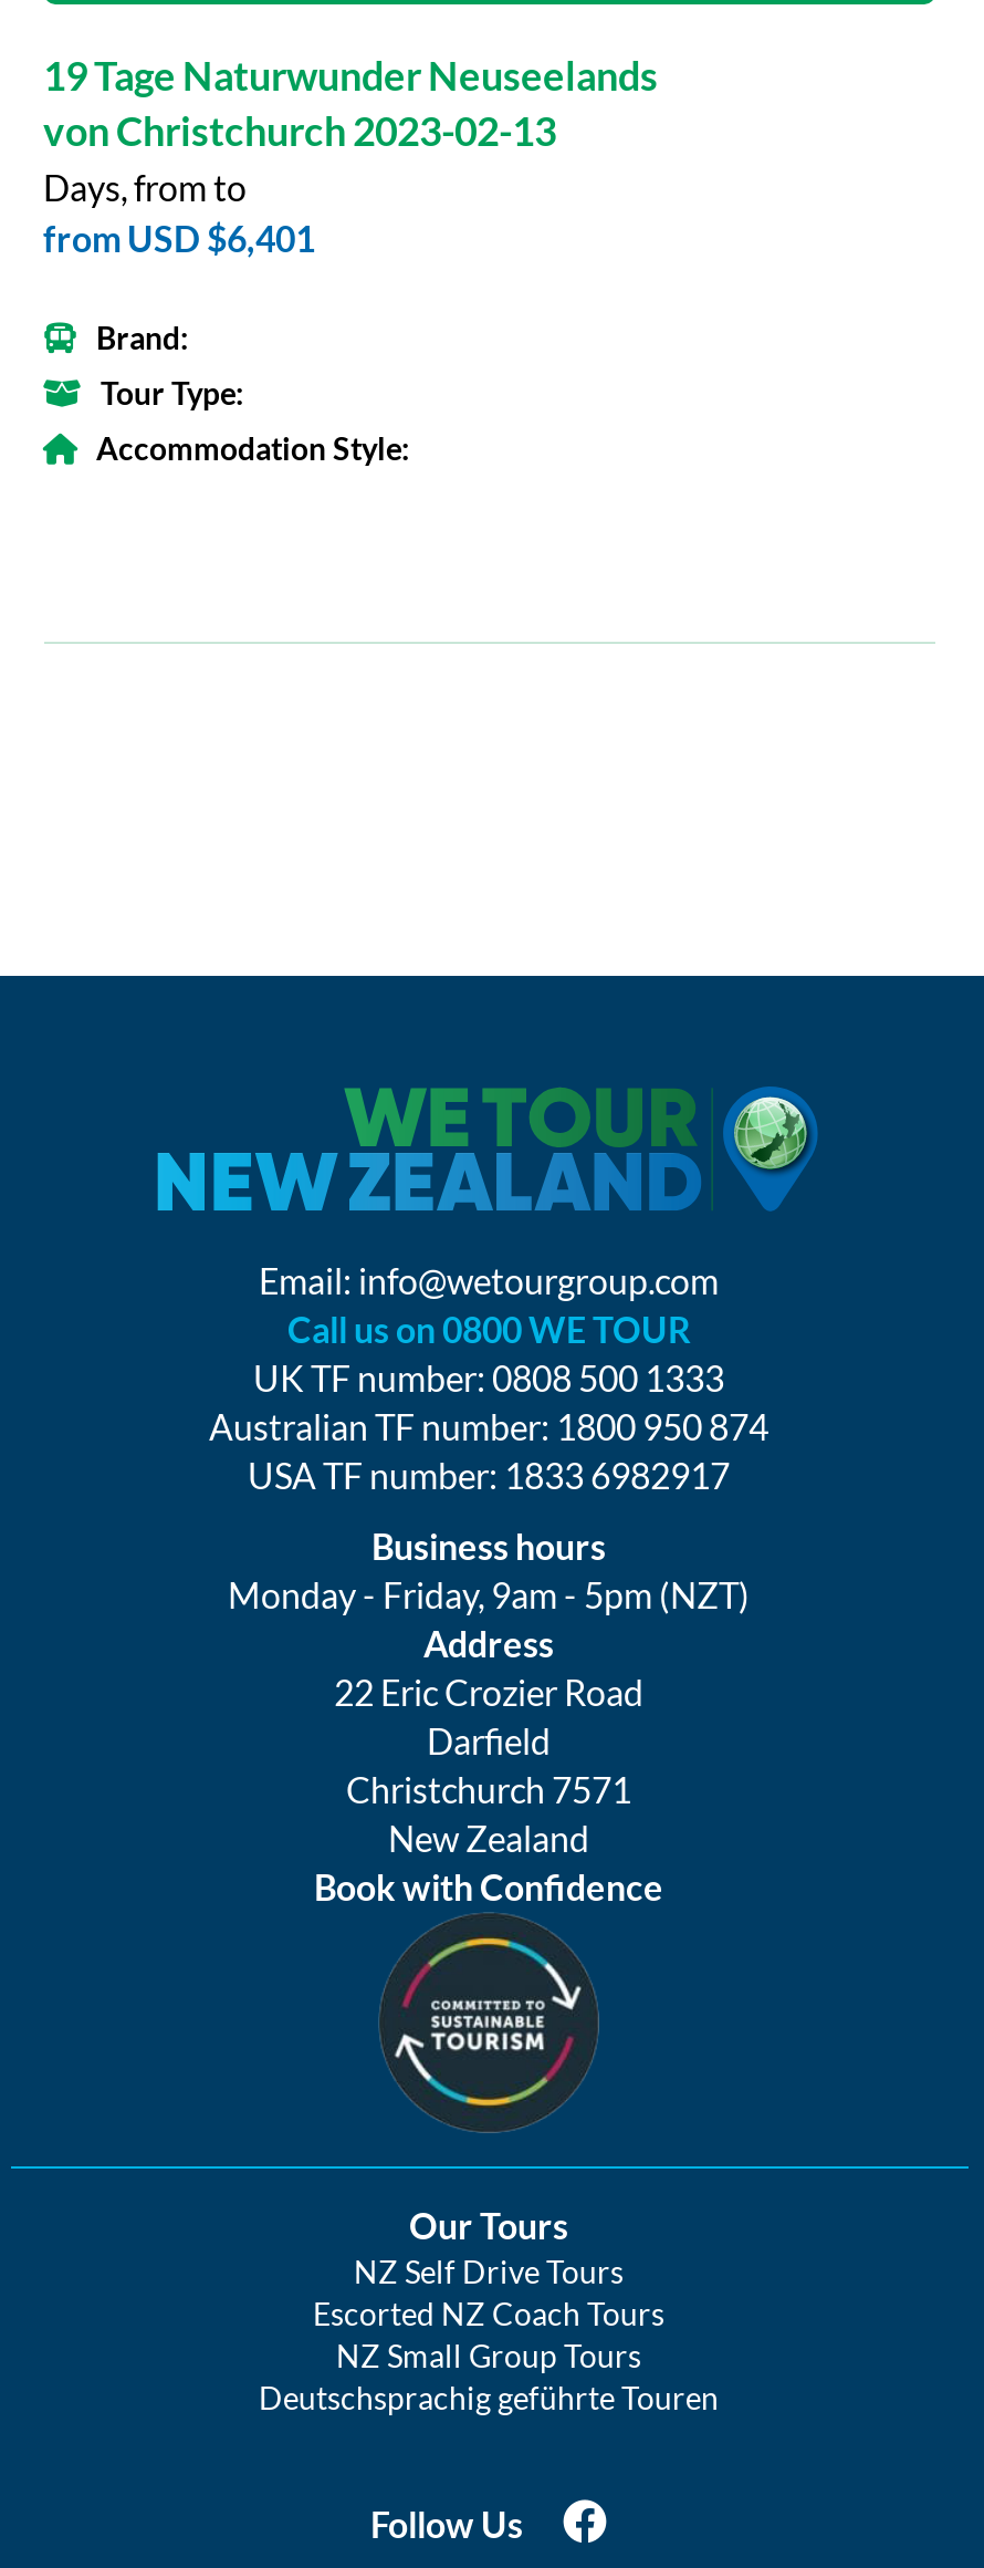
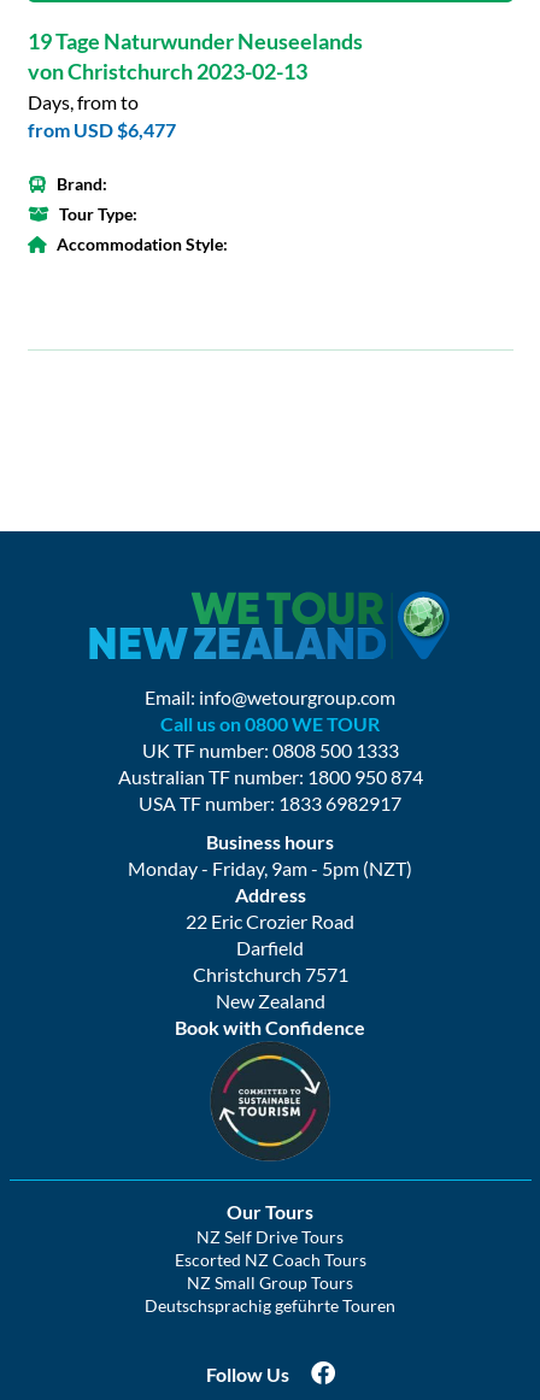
[43,216,315,258] from USD $6,401 -> [27,118,175,141] from USD $6,477

